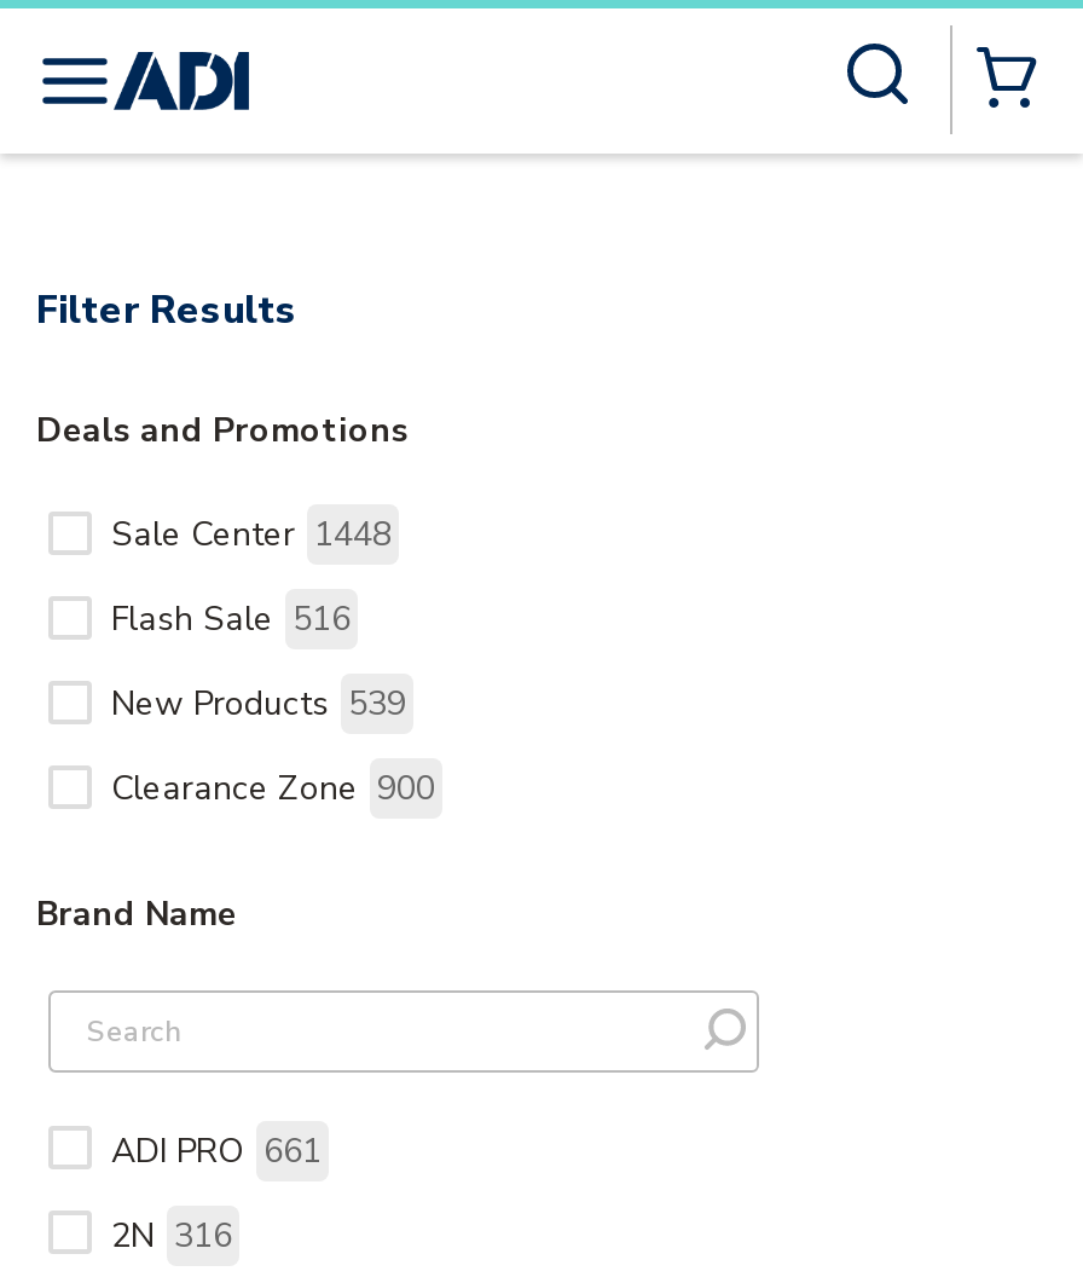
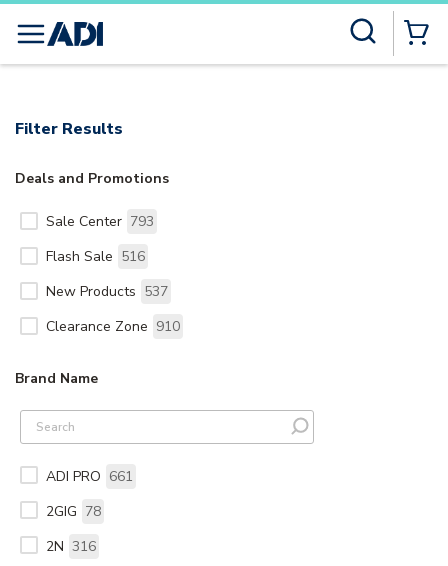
[111,512,392,558] Sale Center 1448 -> [46,212,154,231] Sale Center 793
[111,682,406,728] New Products 539 -> [46,282,168,301] New Products 537
[111,766,435,812] Clearance Zone 900 -> [46,317,180,336] Clearance Zone 910
none -> [46,502,101,521] 2GIG 78

